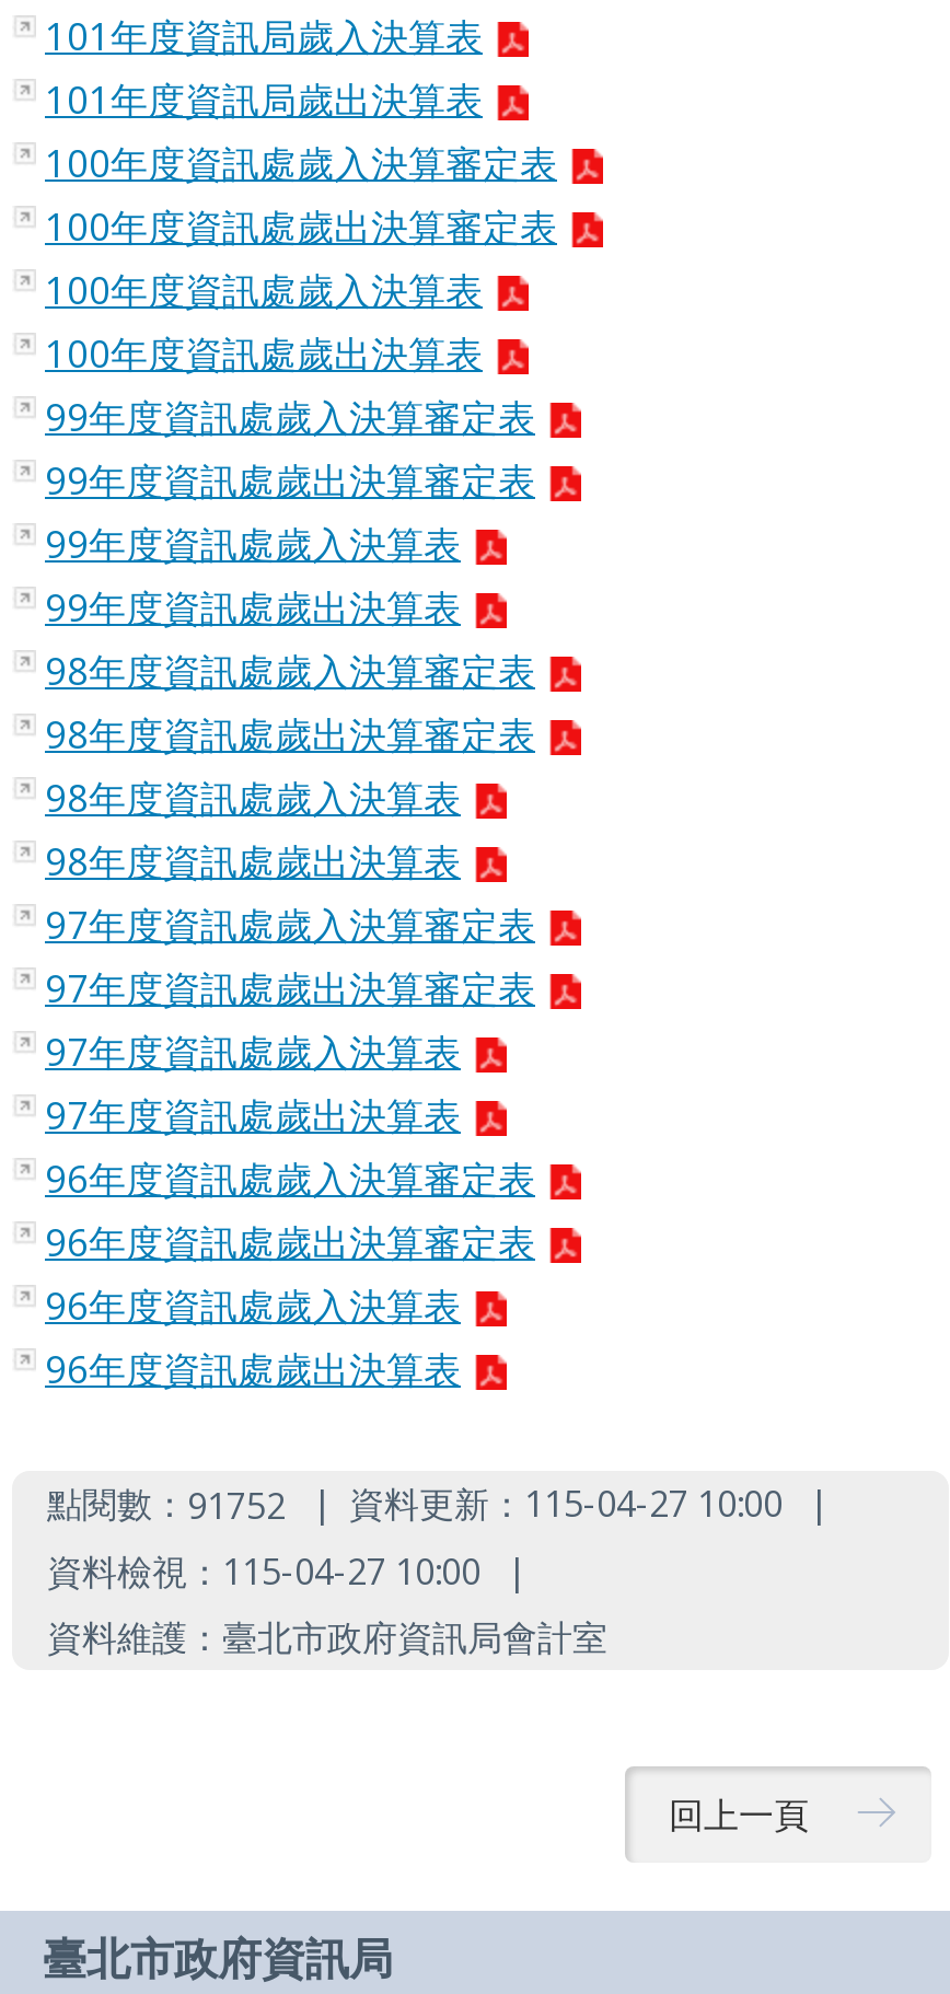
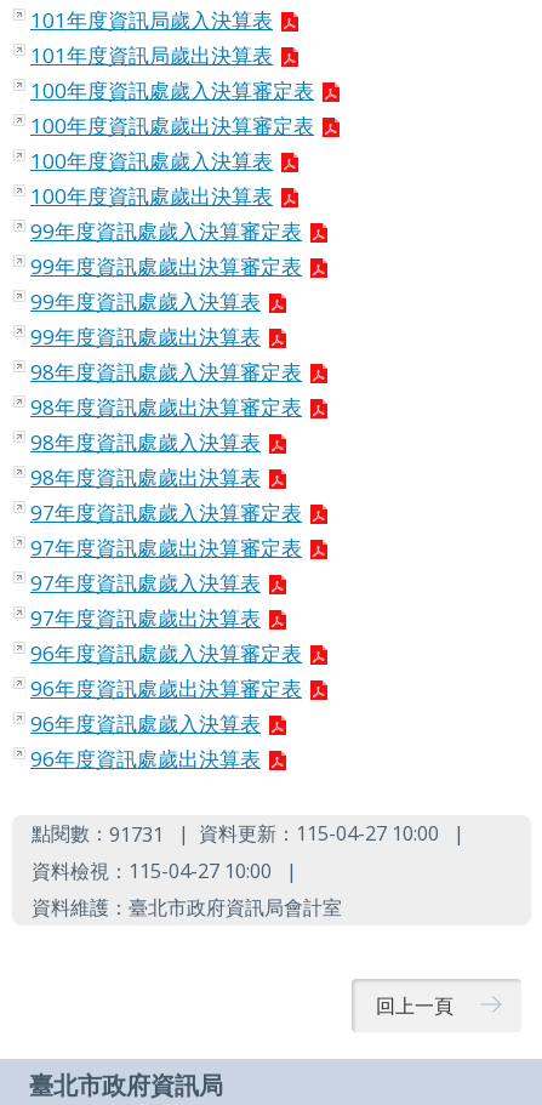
[47,1479,783,1530] 點閱數：91752 資料更新：115-04-27 10:00 -> [32,819,439,848] 點閱數：91731 資料更新：115-04-27 10:00

